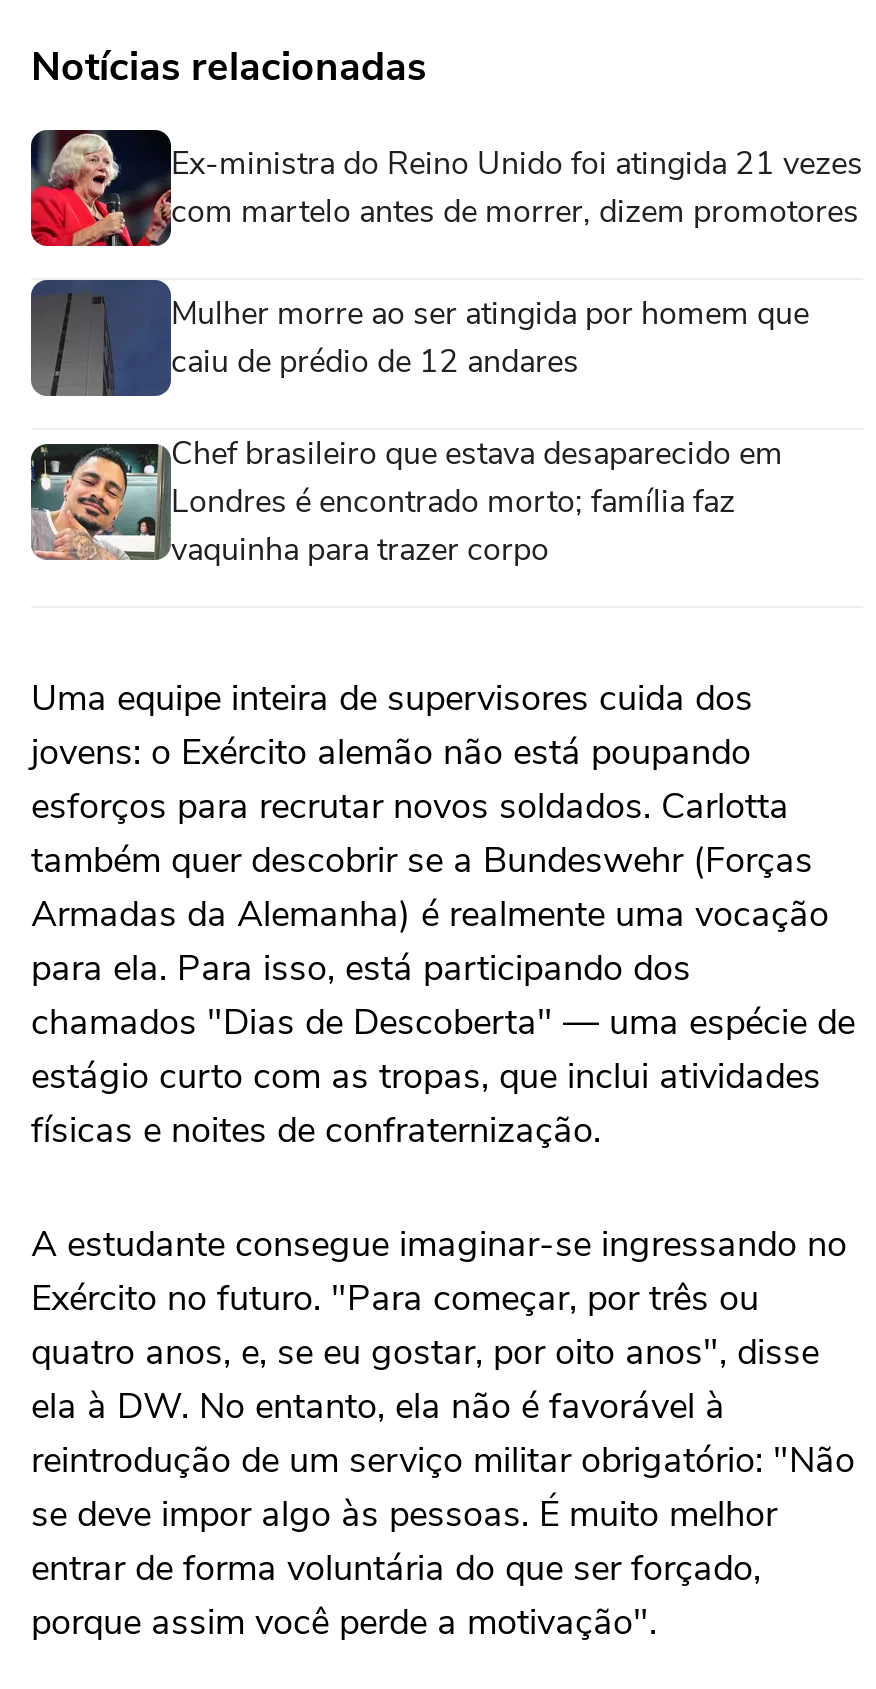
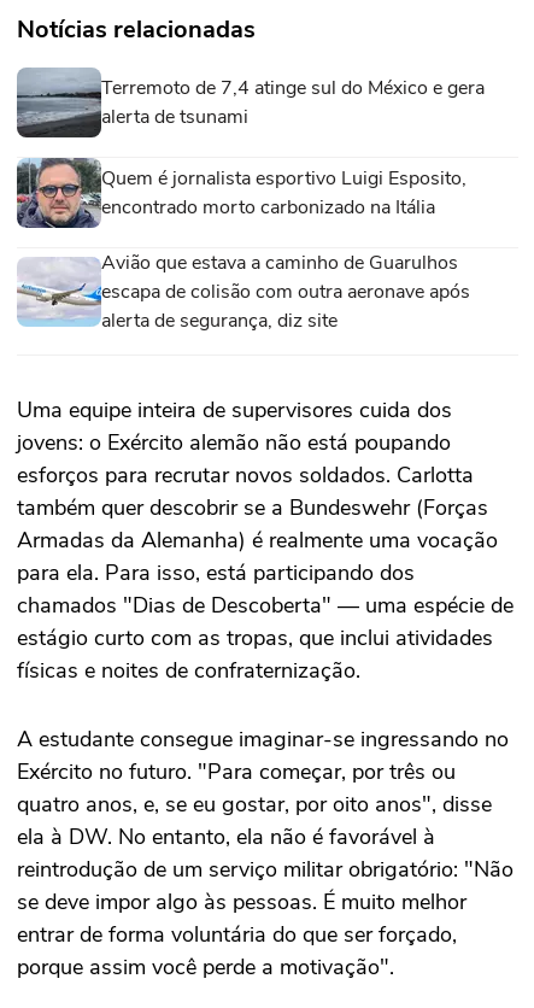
[29,128,863,248] [image] | Ex-ministra do Reino Unido foi atingida 21 vezes | com martelo antes de morrer, dizem promotores -> [16,68,485,139] [image] | Terremoto de 7,4 atinge sul do México e gera | alerta de tsunami
[31,278,809,398] [image] | Mulher morre ao ser atingida por homem que | caiu de prédio de 12 andares -> [16,157,466,229] [image] | Quem é jornalista esportivo Luigi Esposito, | encontrado morto carbonizado na Itália
[29,433,783,573] [image] | Chef brasileiro que estava desaparecido em | Londres é encontrado morto; família faz | vaquinha para trazer corpo -> [16,250,470,334] [image] | Avião que estava a caminho de Guarulhos | escapa de colisão com outra aeronave após | alerta de segurança, diz site

